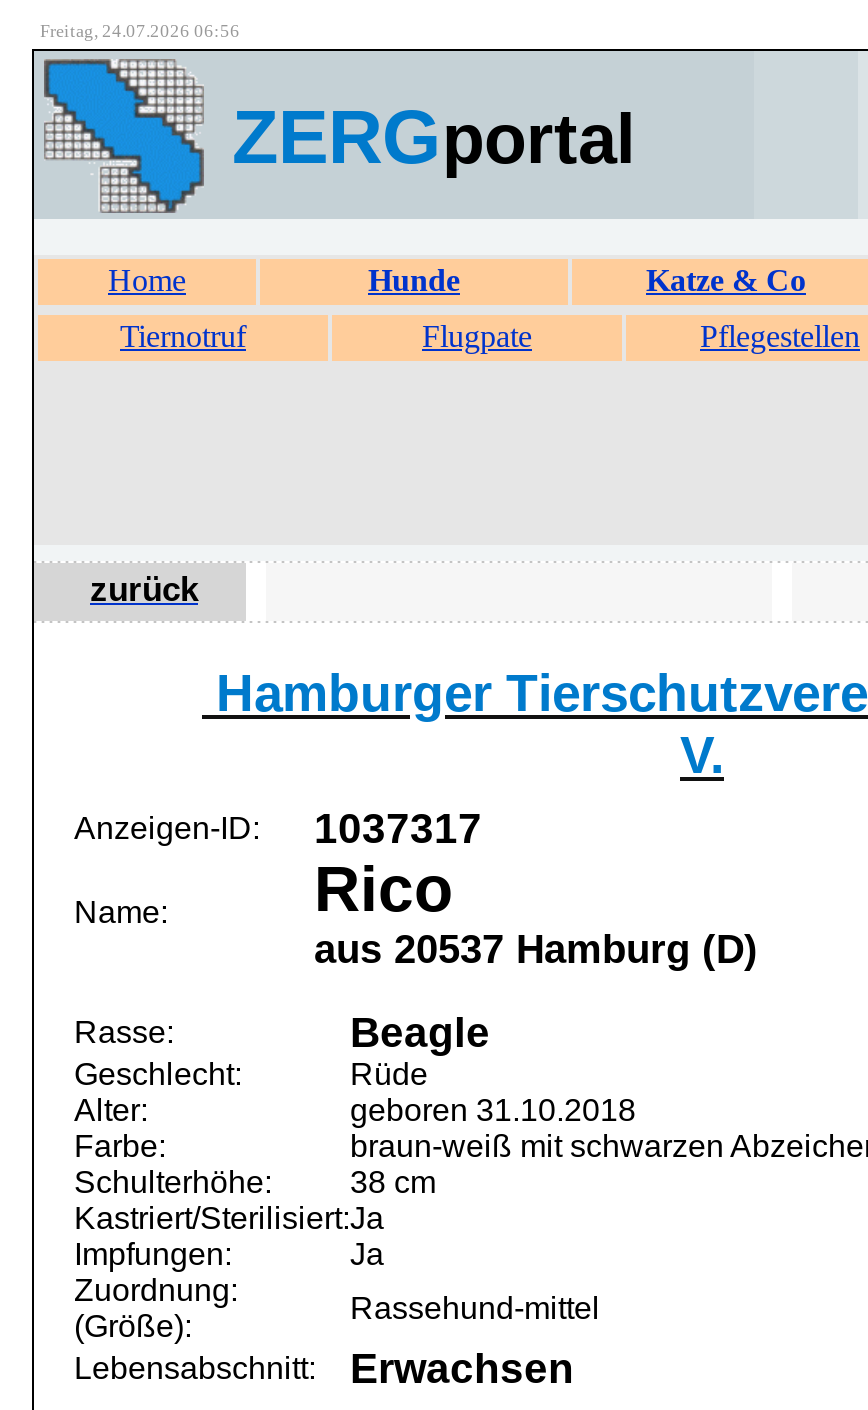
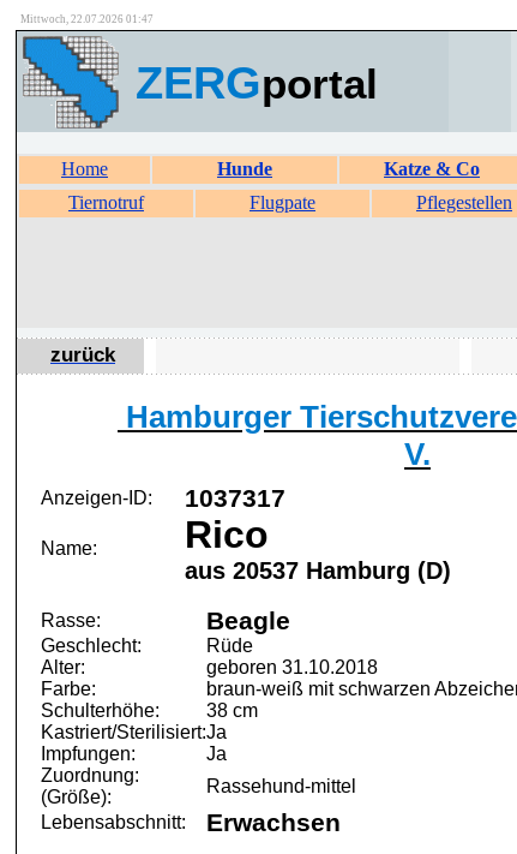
[32,21,240,41] Freitag, 24.07.2026 06:56 -> [16,13,154,25] Mittwoch, 22.07.2026 01:47

